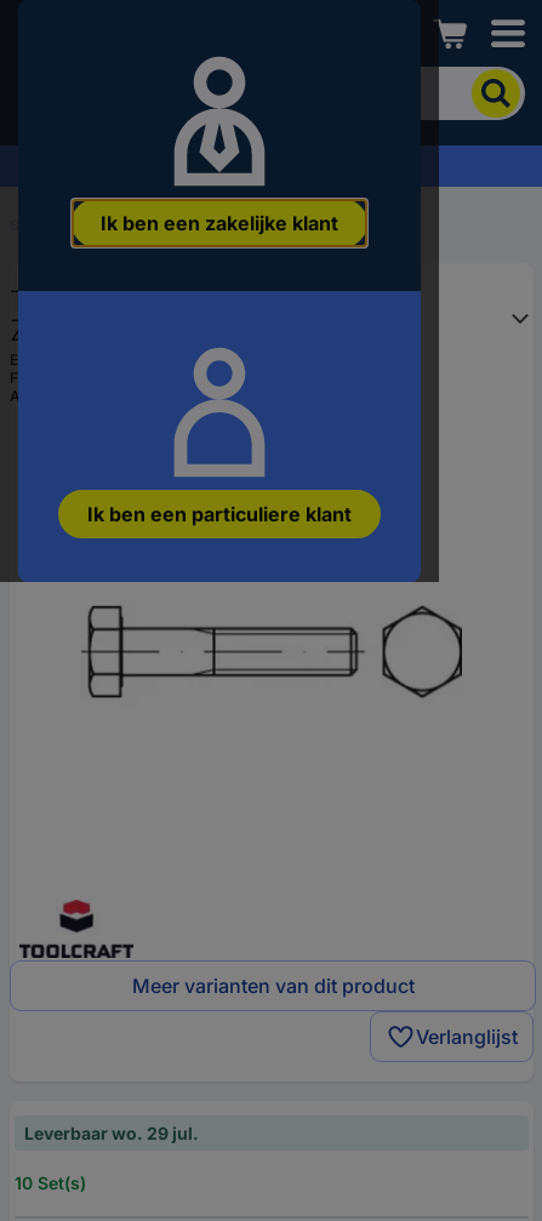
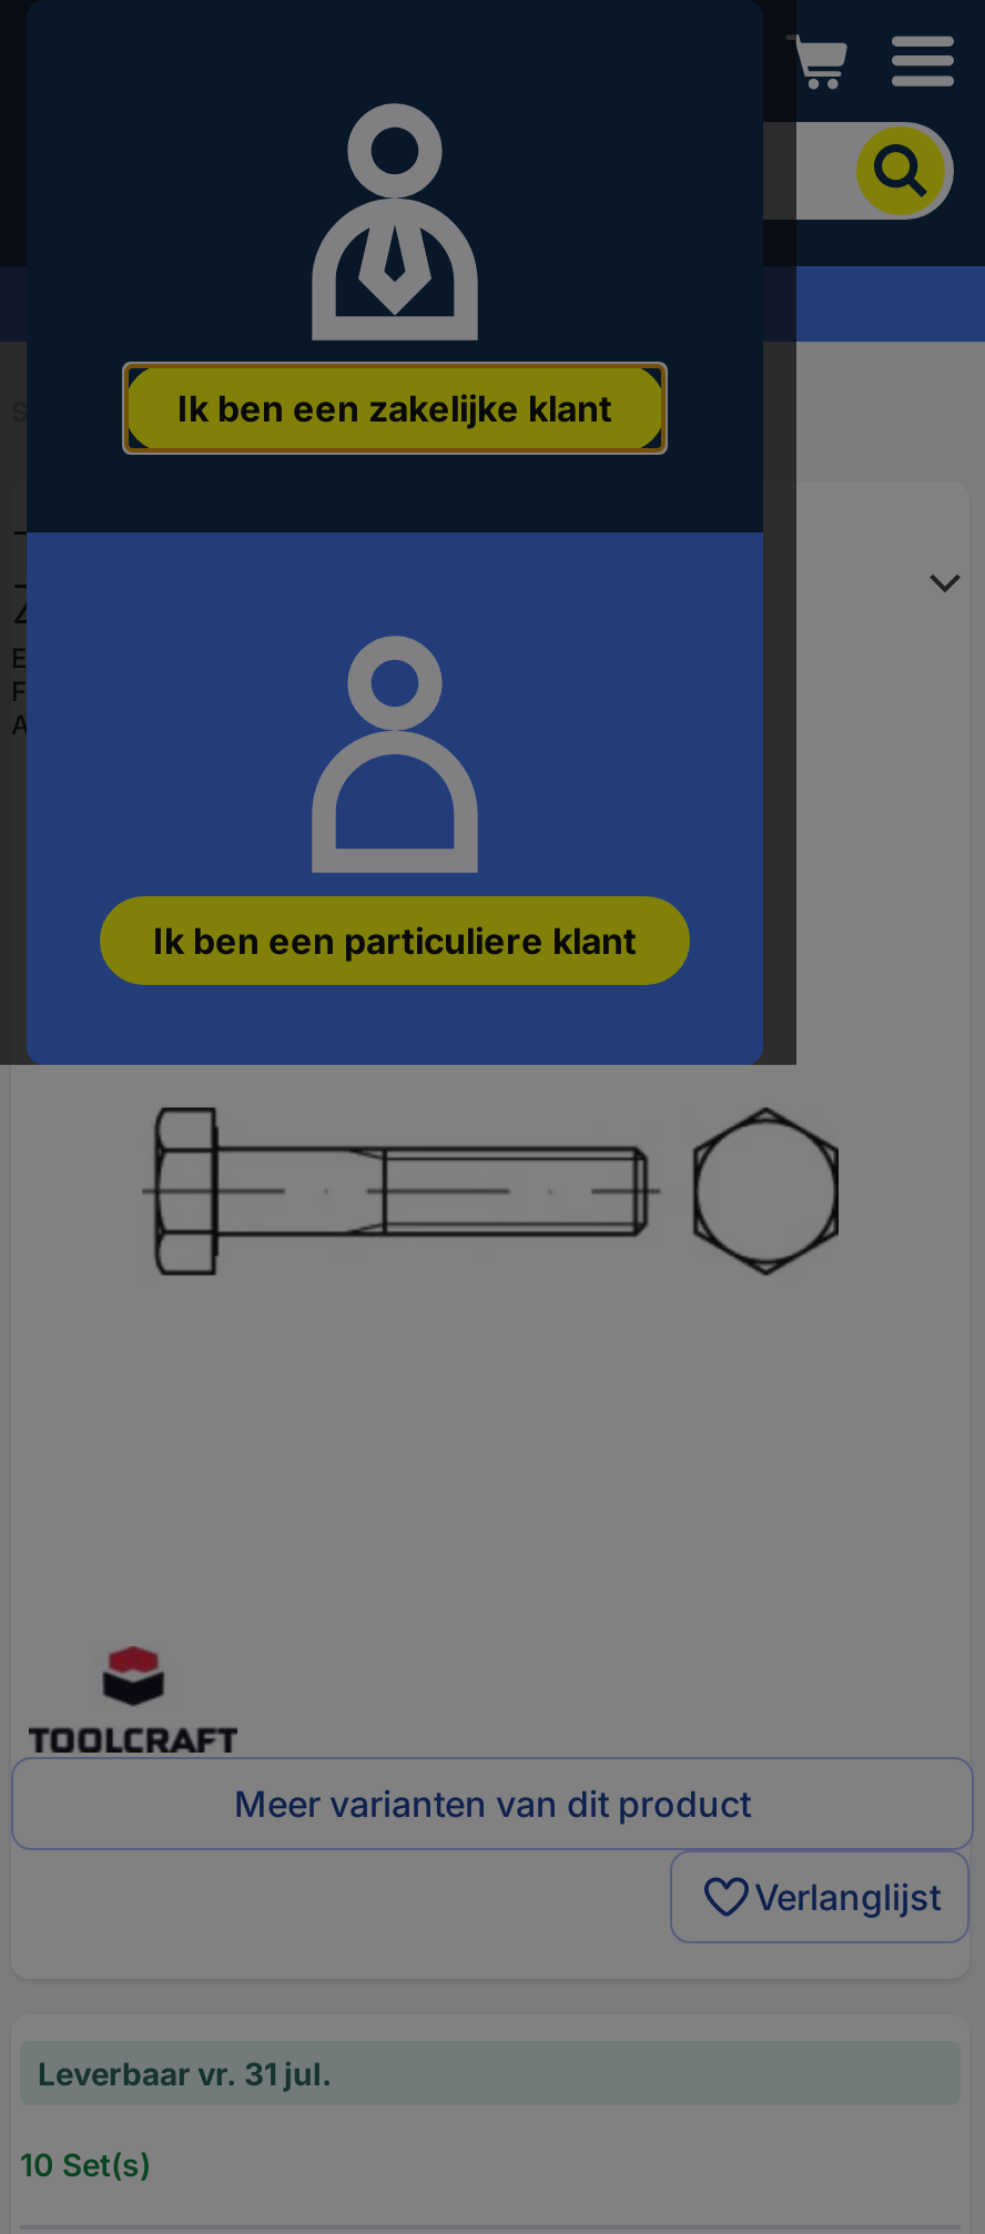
[24,1123,199,1144] Leverbaar wo. 29 jul. -> [38,2055,333,2093] Leverbaar vr. 31 jul.

